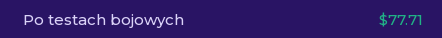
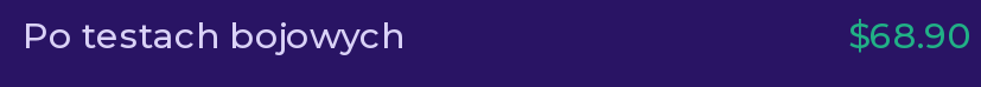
[379,10,423,29] $77.71 -> [848,13,972,58] $68.90

